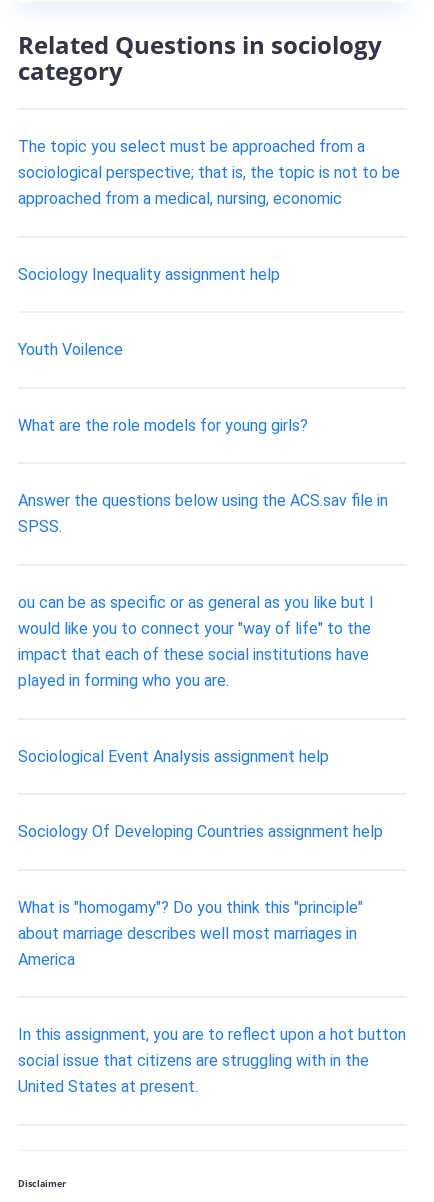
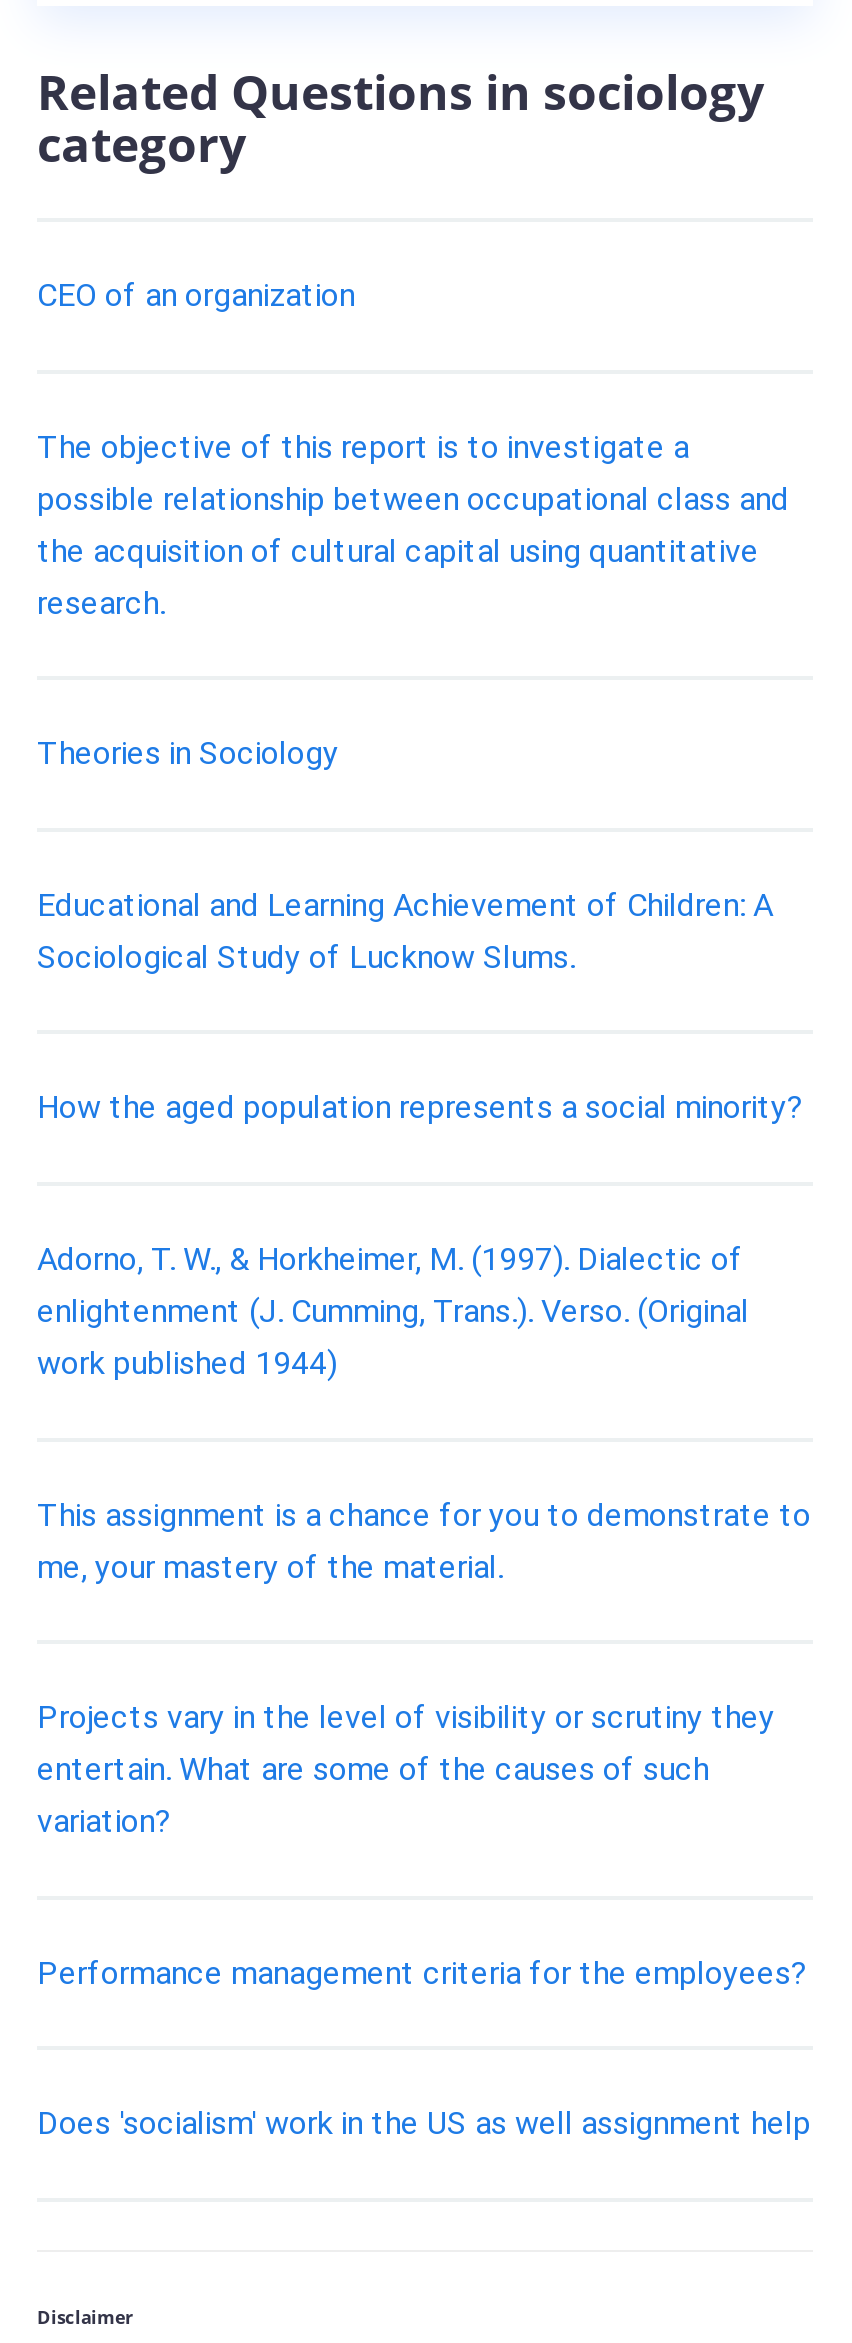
[18,137,400,208] The topic you select must be approached from a | sociological perspective; that is, the topic is not to be | approached from a medical, nursing, economic -> [37,276,355,314] CEO of an organization
[18,265,280,284] Sociology Inequality assignment help -> [37,427,789,621] The objective of this report is to investigate a | possible relationship between occupational class and | the acquisition of cultural capital using quantitative | research.
[18,340,123,359] Youth Voilence -> [37,734,339,772] Theories in Sociology
[18,416,308,435] What are the role models for young girls? -> [37,886,773,976] Educational and Learning Achievement of Children: A | Sociological Study of Lucknow Slums.
[18,491,388,536] Answer the questions below using the ACS.sav file in | SPSS. -> [37,1089,803,1127] How the aged population represents a social minority?
[18,593,374,690] ou can be as specific or as general as you like but I | would like you to connect your "way of life" to the | impact that each of these social institutions have | played in forming who you are. -> [37,1240,749,1382] Adorno, T. W., & Horkheimer, M. (1997). Dialectic of | enlightenment (J. Cumming, Trans.). Verso. (Original | work published 1944)
[18,746,329,765] Sociological Event Analysis assignment help -> [37,1495,811,1585] This assignment is a chance for you to demonstrate to | me, your mastery of the material.
[18,822,383,841] Sociology Of Developing Countries assignment help -> [37,1698,775,1840] Projects vary in the level of visibility or scrutiny they | entertain. What are some of the causes of such | variation?
[18,898,363,969] What is "homogamy"? Do you think this "principle" | about marriage describes well most marriages in | America -> [37,1953,807,1991] Performance management criteria for the employees?
[18,1025,406,1096] In this assignment, you are to reflect upon a hot button | social issue that citizens are struggling with in the | United States at present. -> [37,2105,811,2143] Does 'socialism' work in the US as well assignment help

